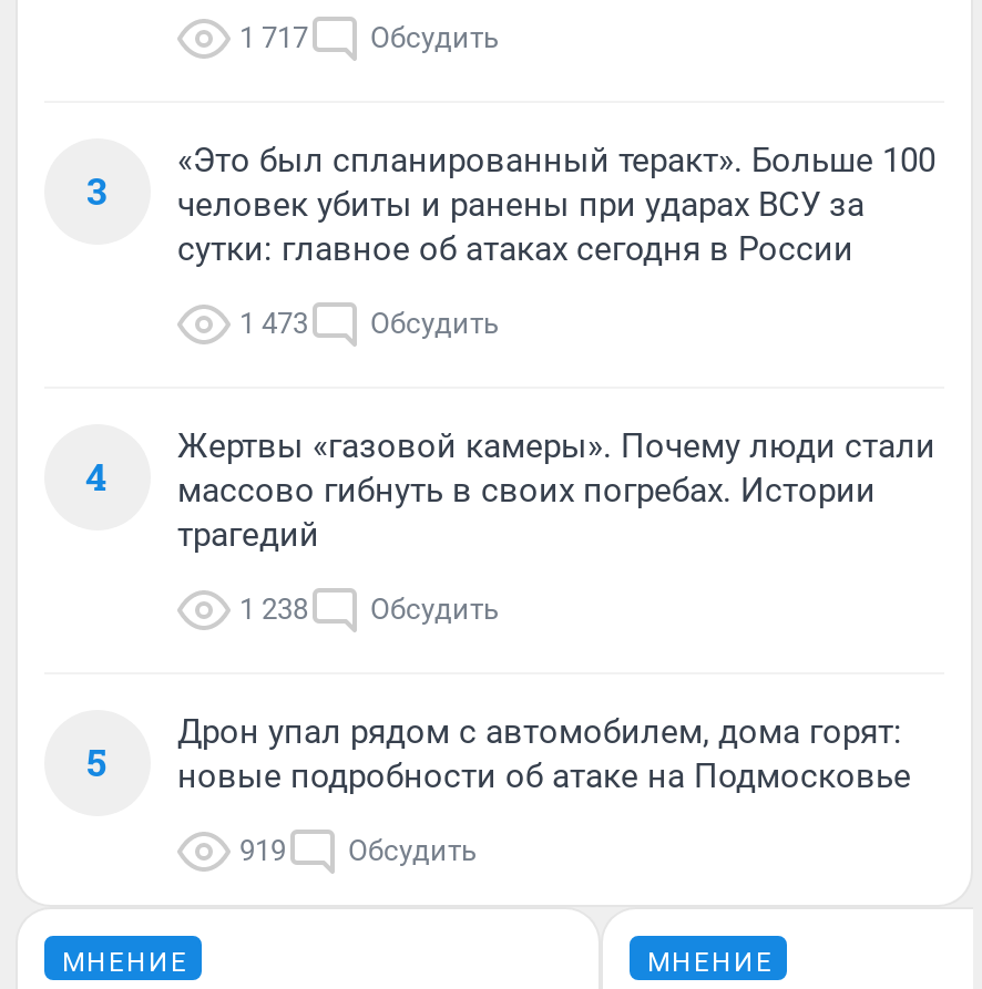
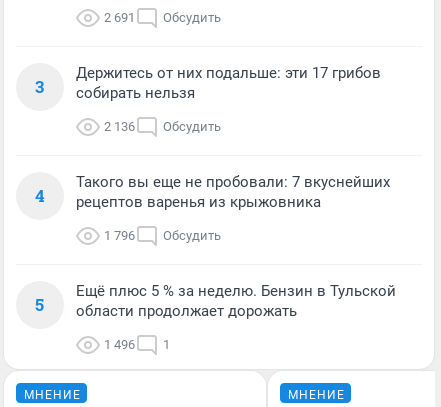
[239,20,499,54] 1 717 Обсудить -> [104,10,221,25] 2 691 Обсудить
[177,140,935,268] «Это был спланированный теракт». Больше 100 | человек убиты и ранены при ударах ВСУ за | сутки: главное об атаках сегодня в России -> [76,64,381,102] Держитесь от них подальше: эти 17 грибов | собирать нельзя
[239,306,499,339] 1 473 Обсудить -> [104,119,221,134] 2 136 Обсудить
[177,426,935,554] Жертвы «газовой камеры». Почему люди стали | массово гибнуть в своих погребах. Истории | трагедий -> [76,173,390,211] Такого вы еще не пробовали: 7 вкуснейших | рецептов варенья из крыжовника
[239,592,499,625] 1 238 Обсудить -> [104,228,221,243] 1 796 Обсудить
[177,711,911,796] Дрон упал рядом с автомобилем, дома горят: | новые подробности об атаке на Подмосковье -> [76,282,396,320] Ещё плюс 5 % за неделю. Бензин в Тульской | области продолжает дорожать
[239,833,477,867] 919 | Обсудить -> [104,337,170,352] 1 496 | 1

